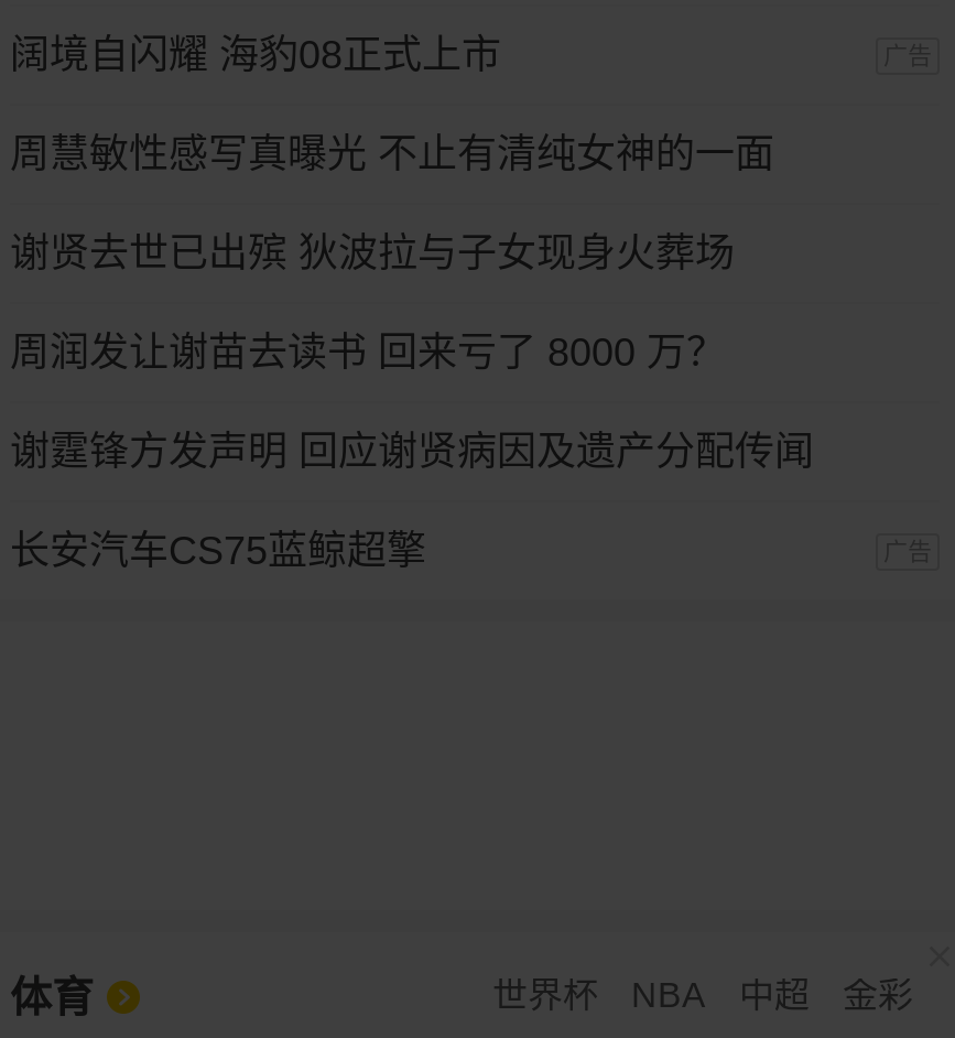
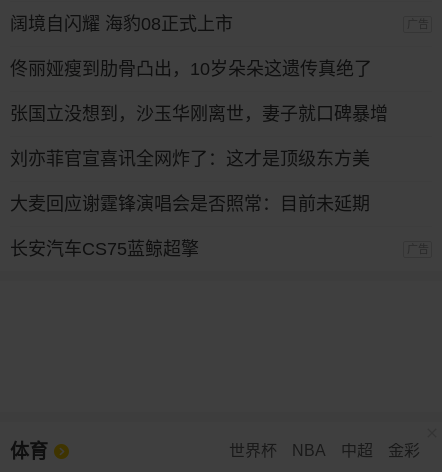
[10,133,774,177] 周慧敏性感写真曝光 不止有清纯女神的一面 -> [10,59,372,79] 佟丽娅瘦到肋骨凸出，10岁朵朵这遗传真绝了
[10,232,735,276] 谢贤去世已出殡 狄波拉与子女现身火葬场 -> [10,104,388,124] 张国立没想到，沙玉华刚离世，妻子就口碑暴增
[10,331,726,376] 周润发让谢苗去读书 回来亏了 8000 万？ -> [10,149,370,169] 刘亦菲官宣喜讯全网炸了：这才是顶级东方美
[10,431,814,475] 谢霆锋方发声明 回应谢贤病因及遗产分配传闻 -> [10,194,370,214] 大麦回应谢霆锋演唱会是否照常：目前未延期

